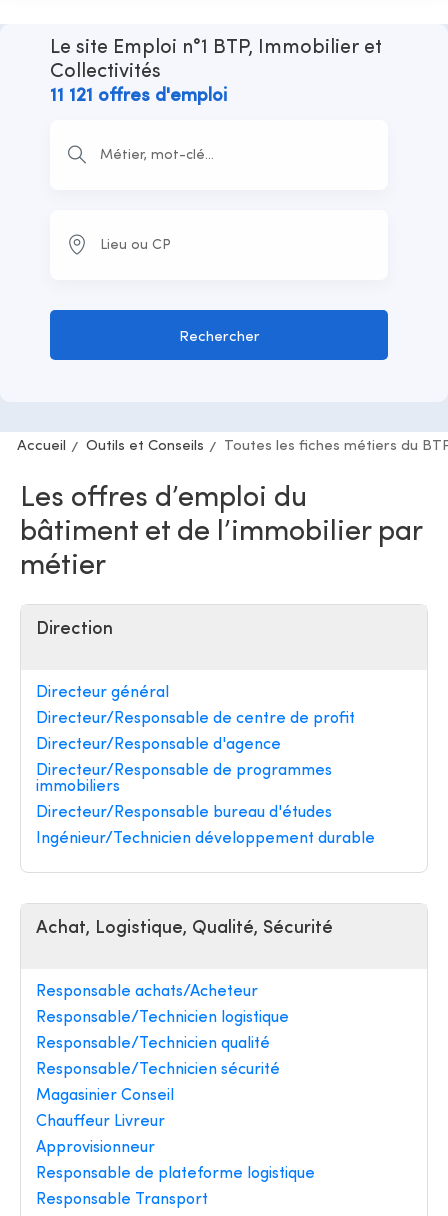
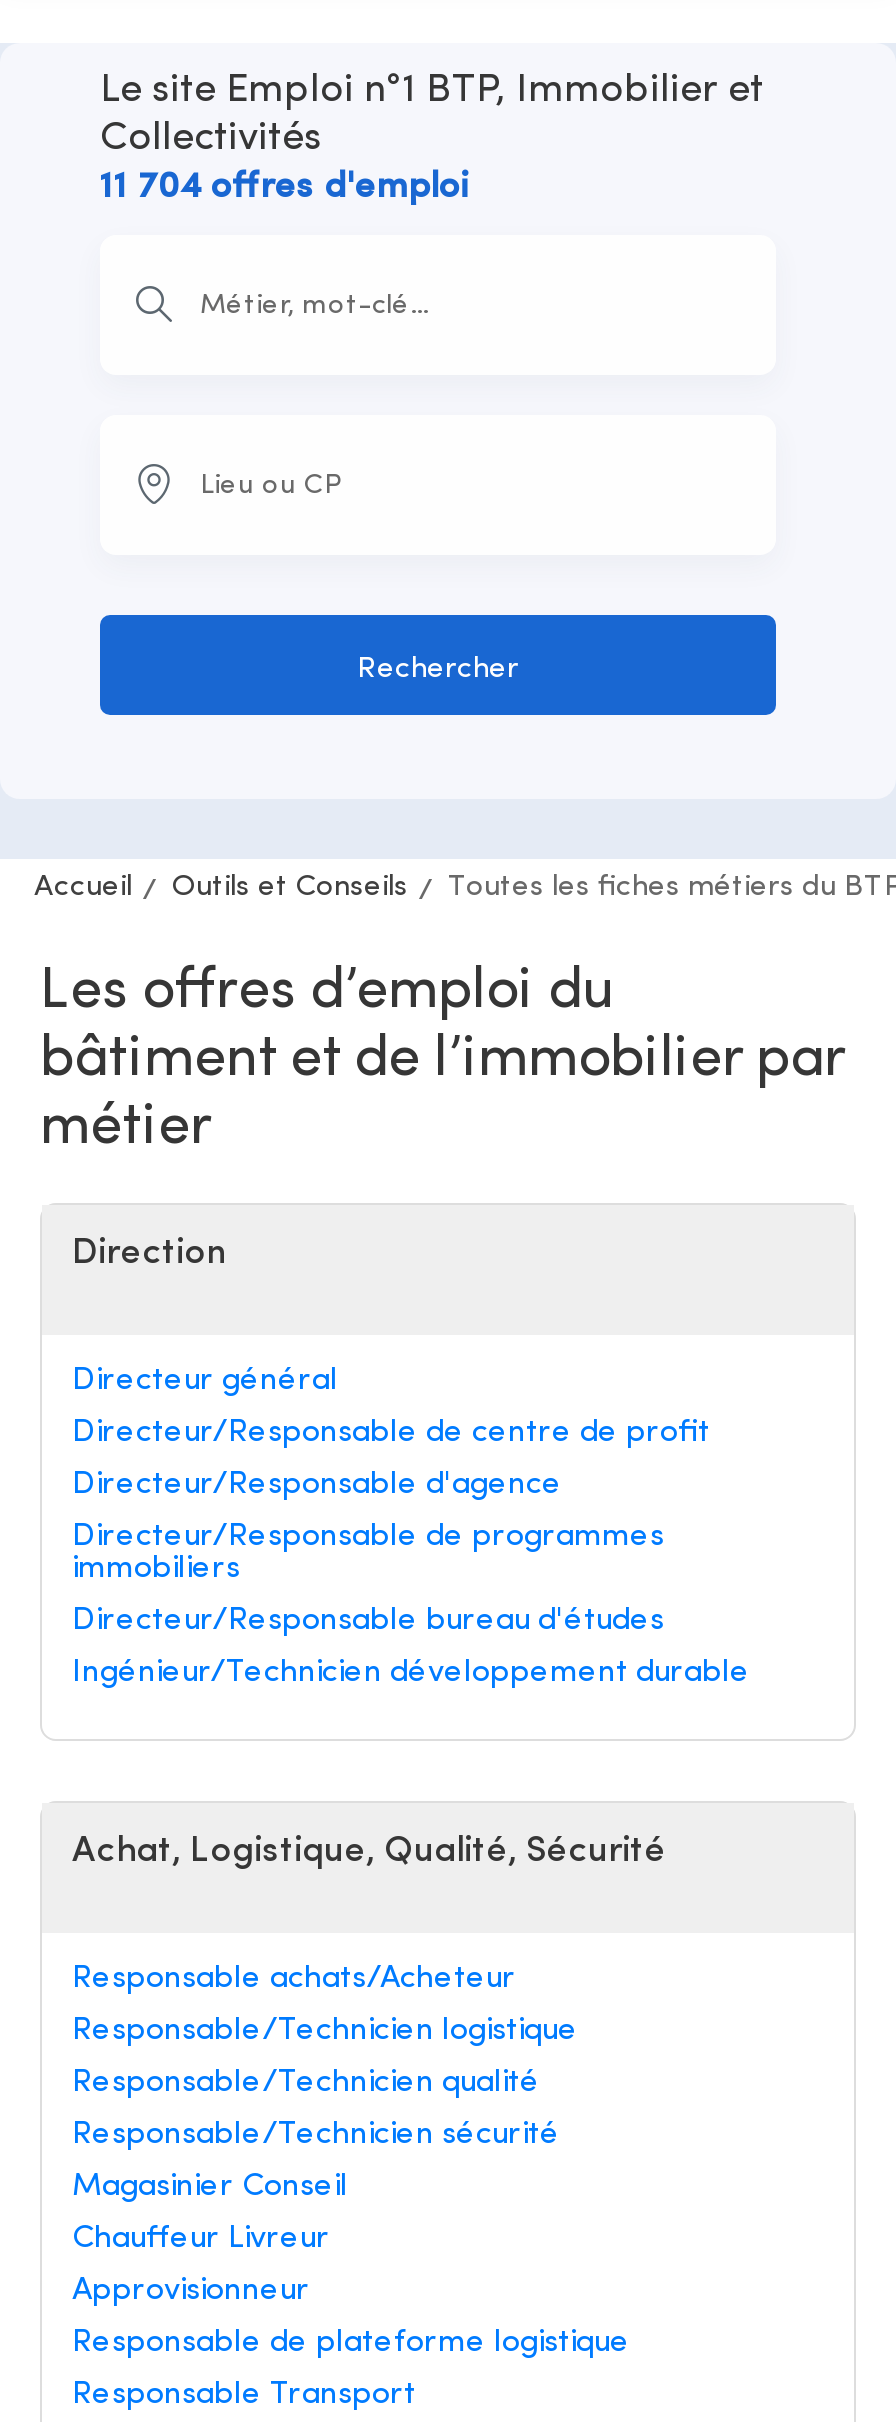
[50,87,227,106] 11 121 offres d'emploi -> [100,169,468,207] 11 704 offres d'emploi

